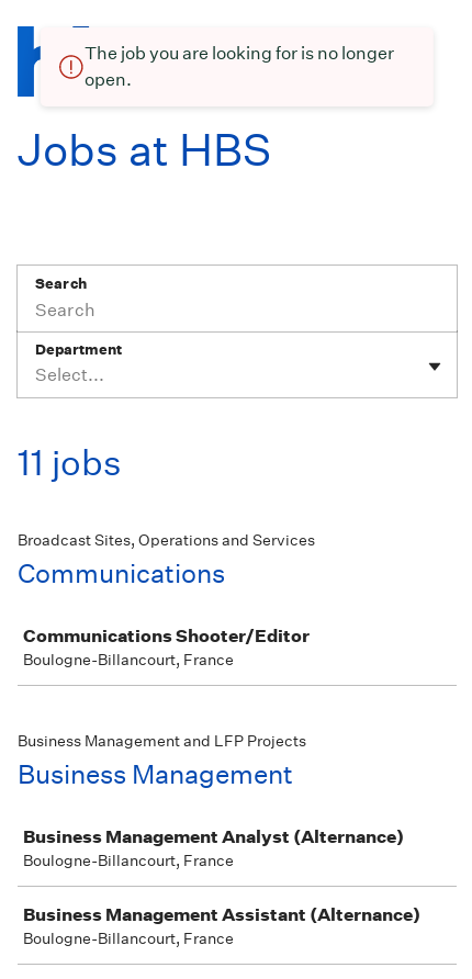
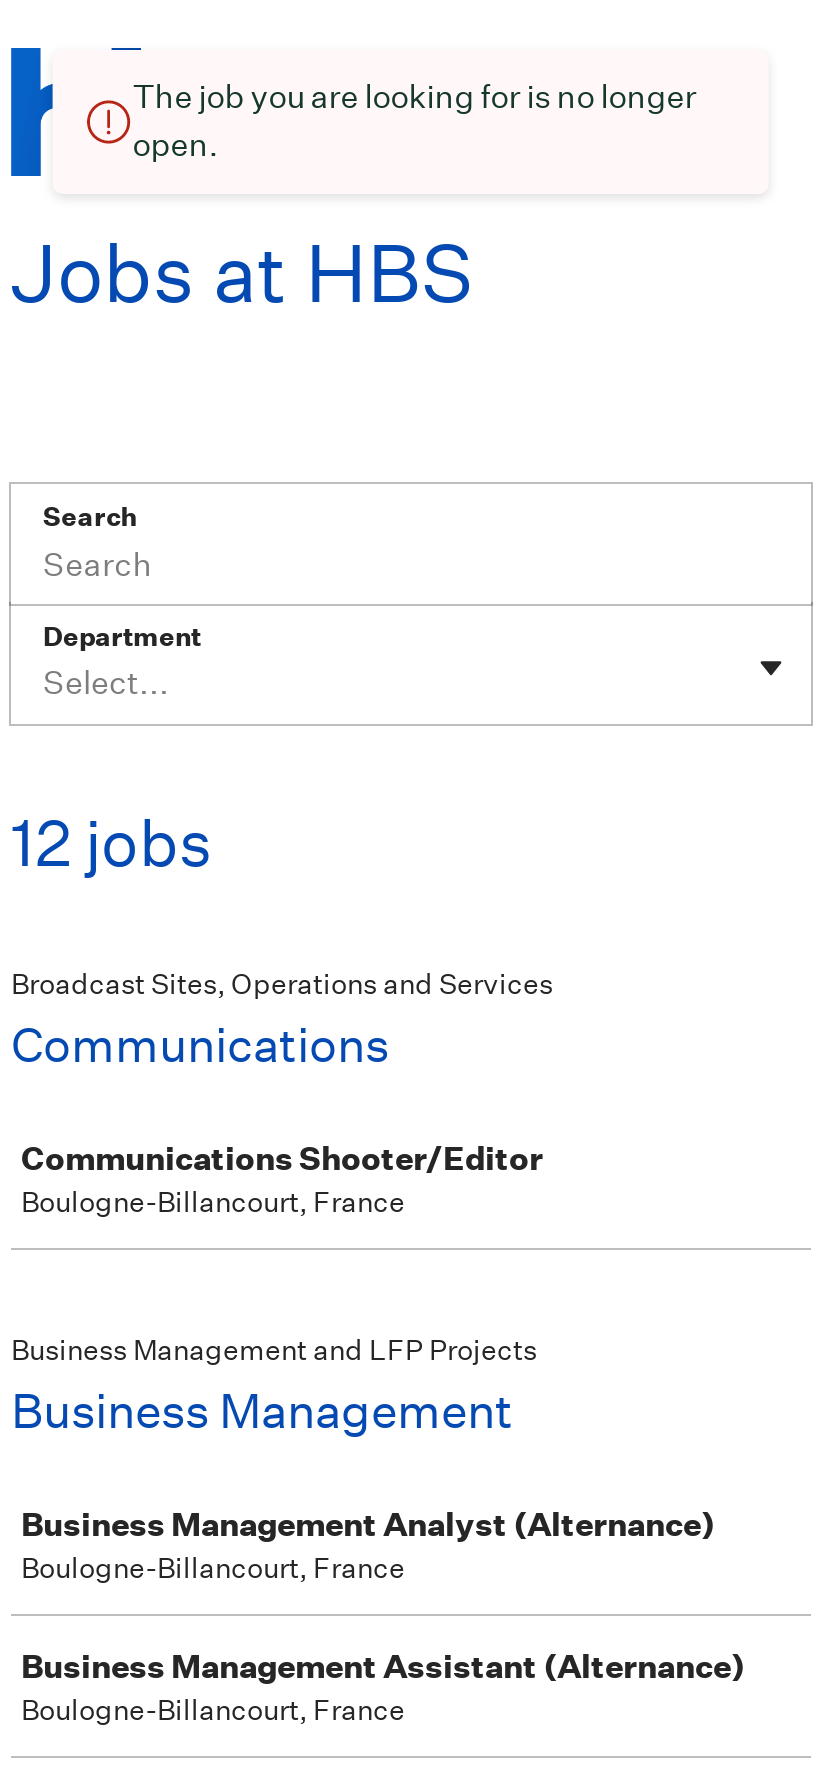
[18,441,122,484] 11 jobs -> [11,804,213,882] 12 jobs

